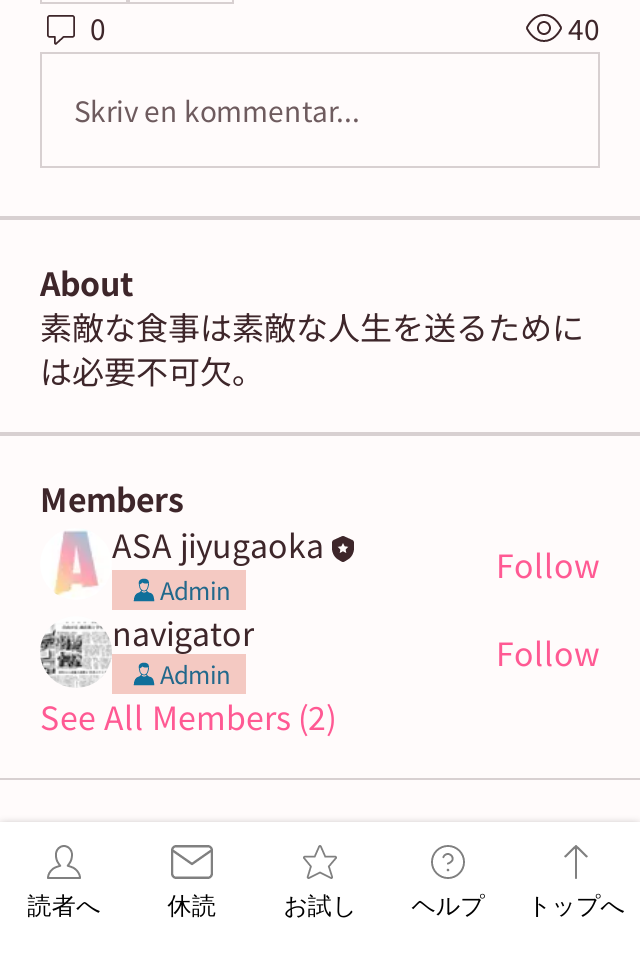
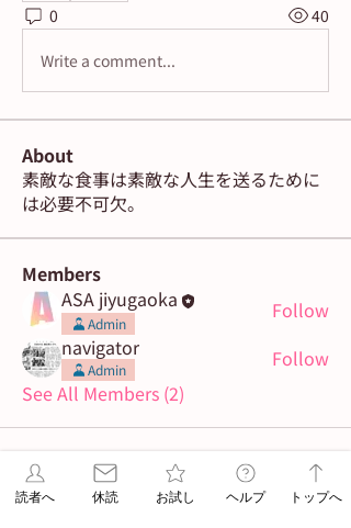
[74,89,360,129] Skriv en kommentar... -> [41,49,175,71] Write a comment...

